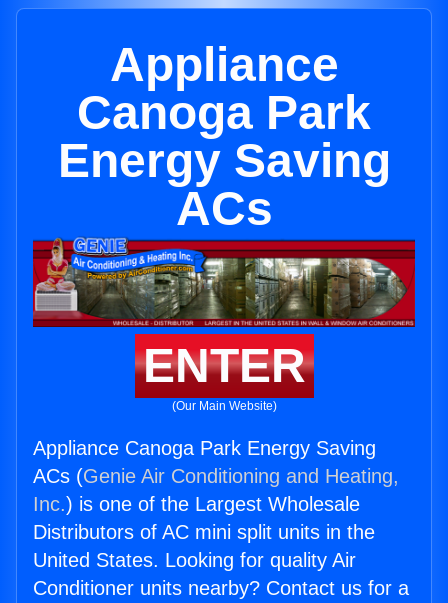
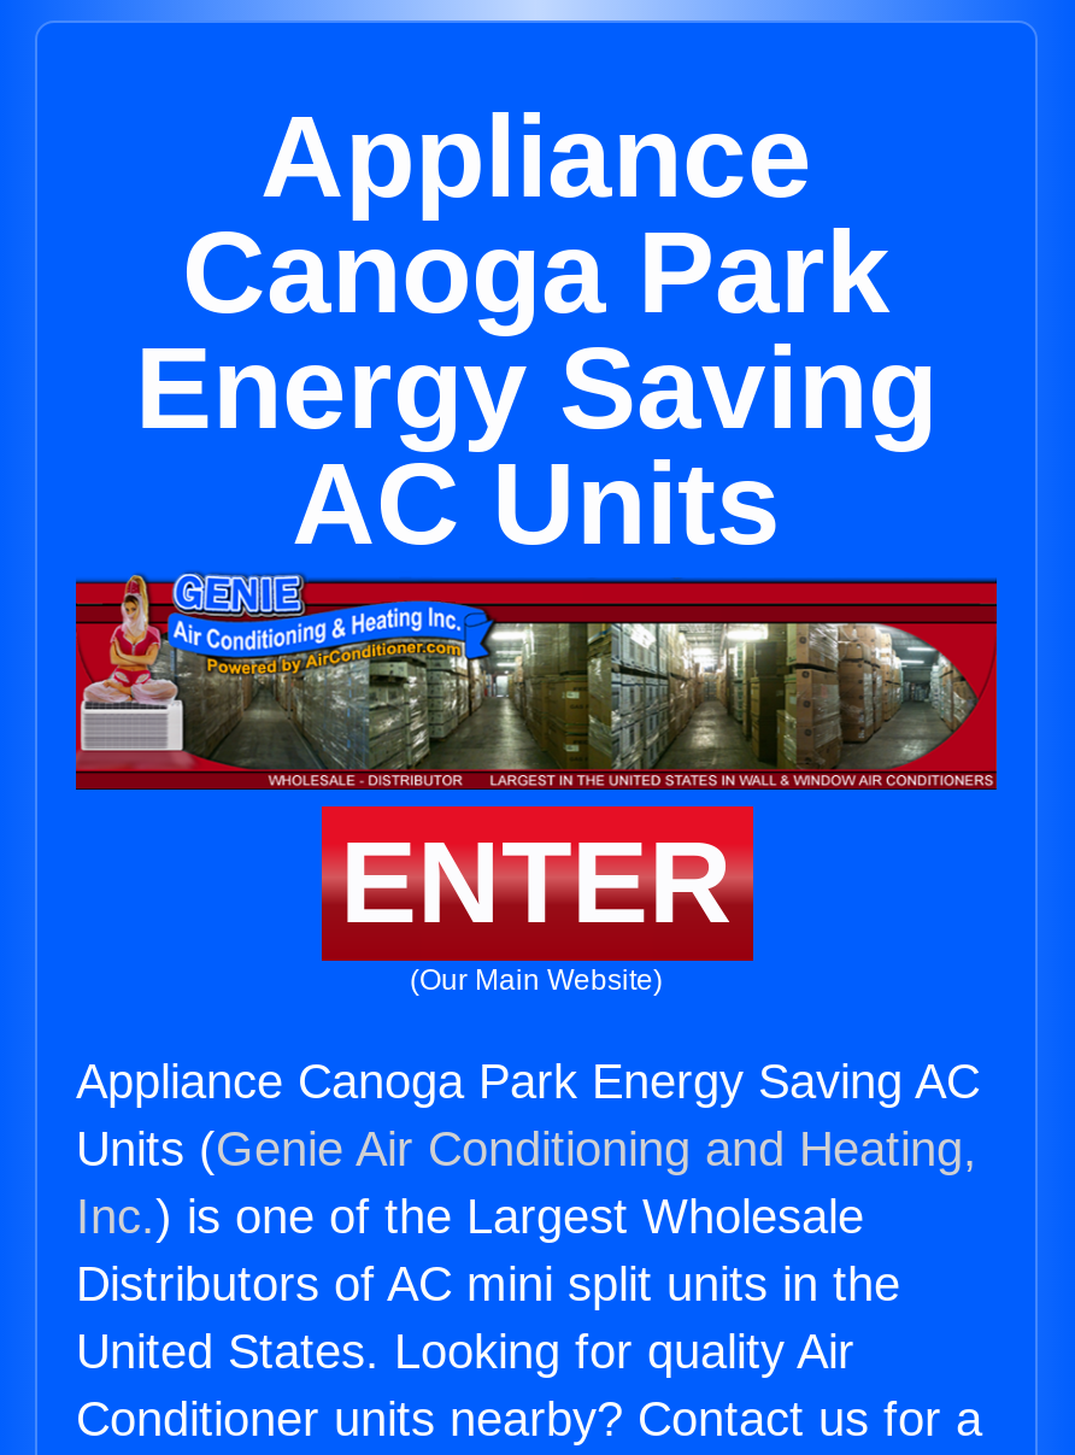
[175,182,272,235] ACs -> [292,440,781,568] AC Units
[33,437,399,487] Appliance Canoga Park Energy Saving | ACs (Genie Air Conditioning and Heating, -> [76,1055,980,1176] Appliance Canoga Park Energy Saving AC | Units (Genie Air Conditioning and Heating,

